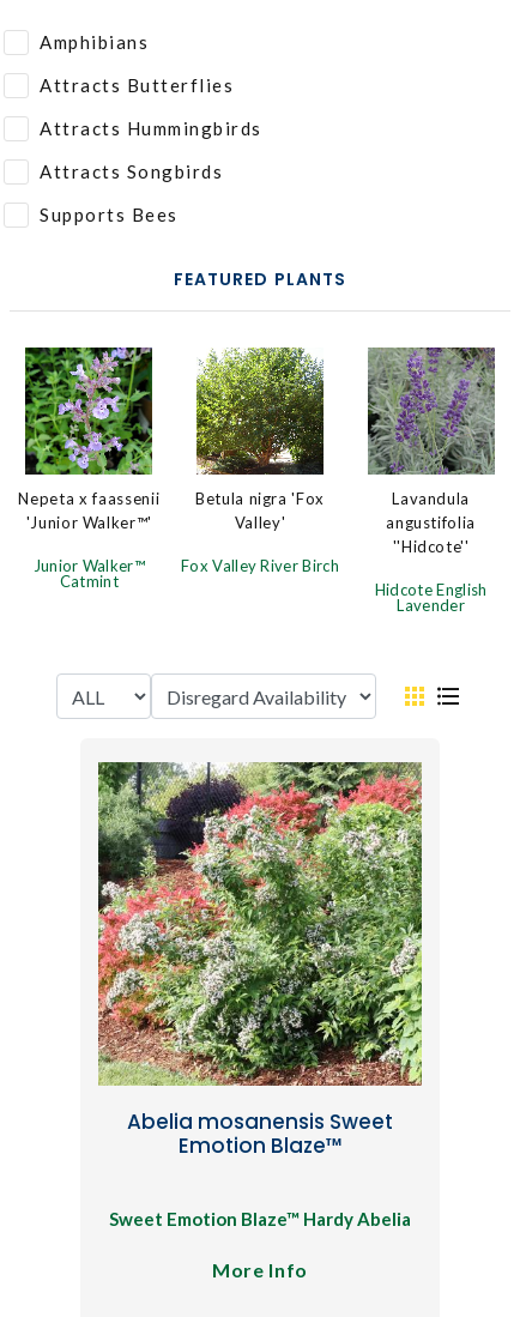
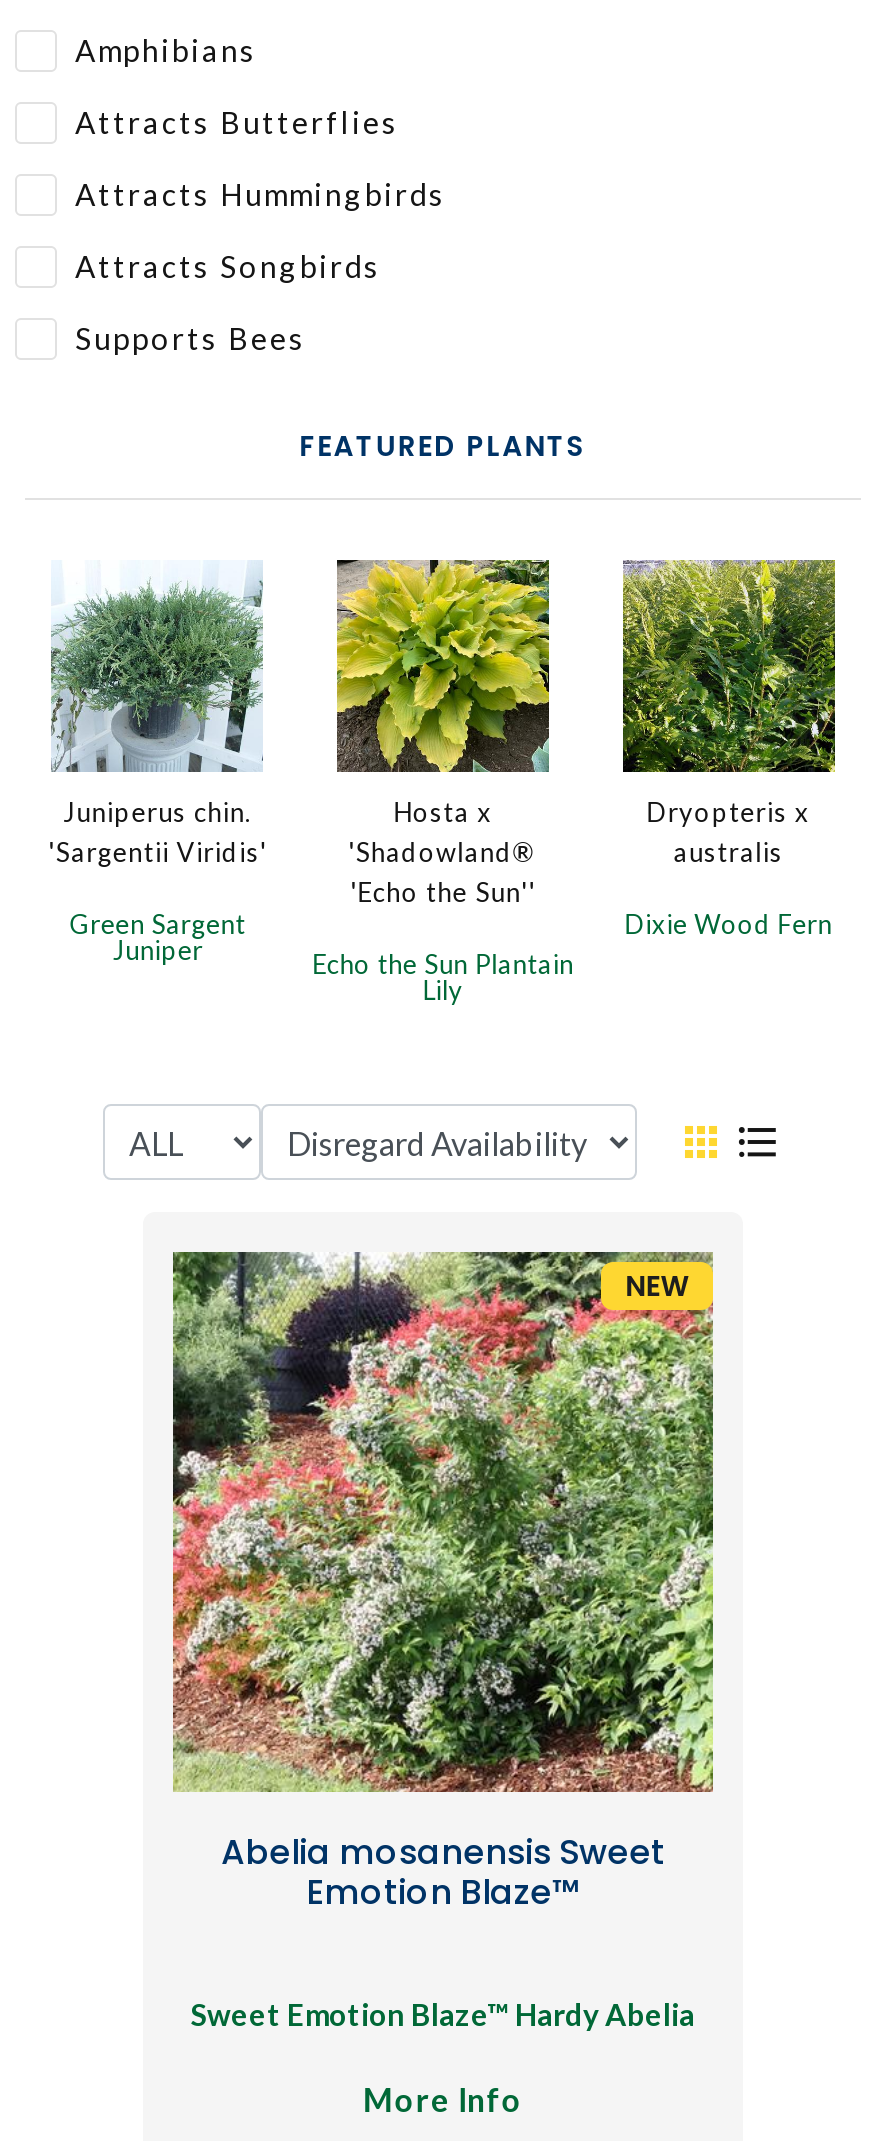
none -> [625,1266,689,1306] NEW
[19,346,160,532] [image] | Nepeta x faassenii | 'Junior Walker™' -> [48,560,267,868] [image] | Juniperus chin. | 'Sargentii Viridis'
[195,348,325,532] [image] | Betula nigra 'Fox | Valley' -> [335,558,551,908] [image] | Hosta x | 'Shadowland® | 'Echo the Sun''
[368,346,496,556] [image] | Lavandula | angustifolia | ''Hidcote'' -> [621,558,837,868] [image] | Dryopteris x | australis
[33,556,145,591] Junior Walker™ | Catmint -> [69,908,246,966] Green Sargent | Juniper
[181,556,339,575] Fox Valley River Birch -> [312,948,574,1006] Echo the Sun Plantain | Lily
[375,580,487,614] Hidcote English | Lavender -> [624,908,832,940] Dixie Wood Fern

